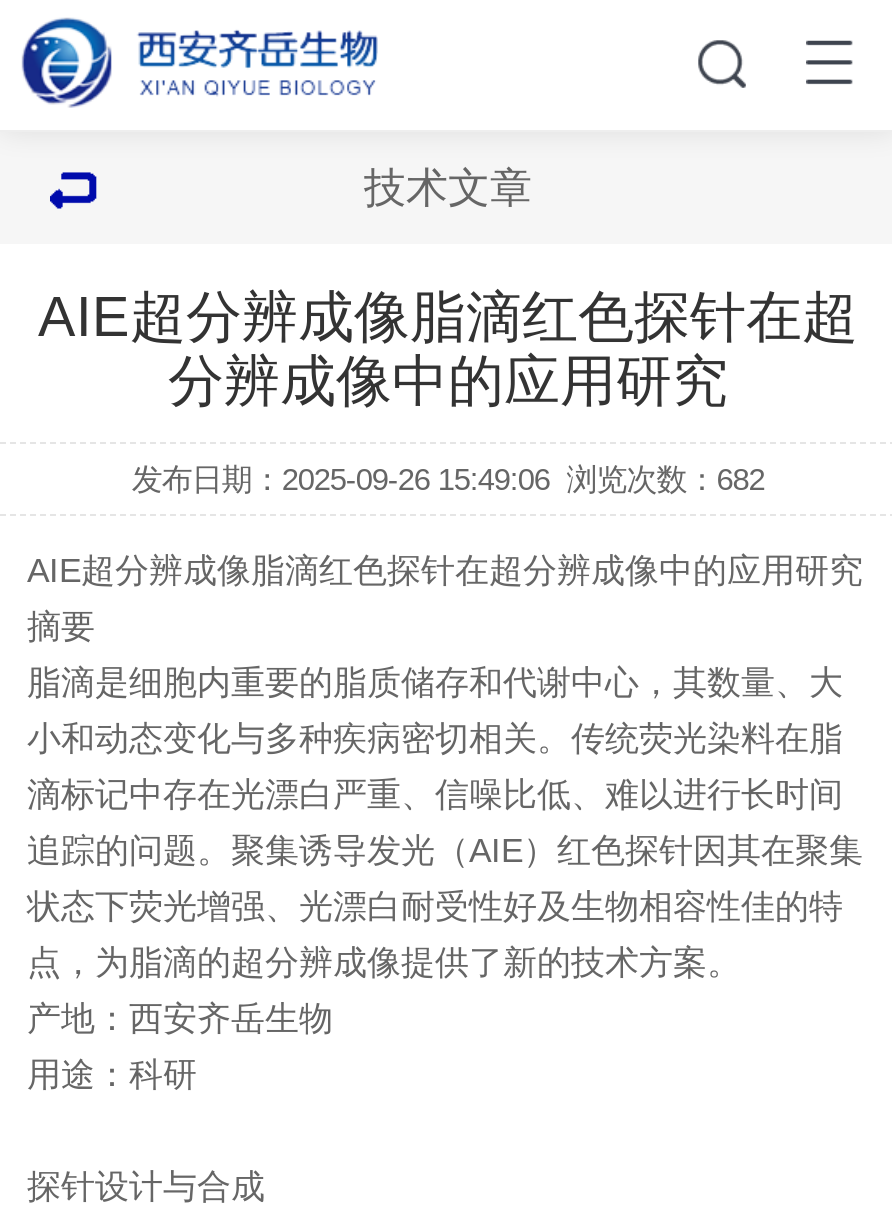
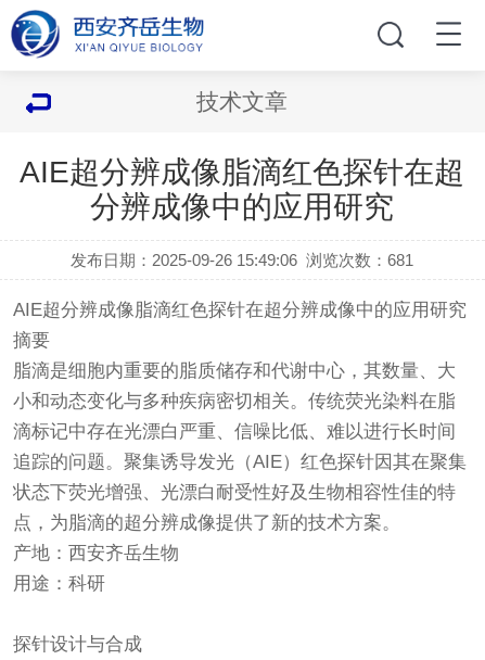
[132,462,764,496] 发布日期：2025-09-26 15:49:06 浏览次数：682 -> [70,251,414,269] 发布日期：2025-09-26 15:49:06 浏览次数：681

